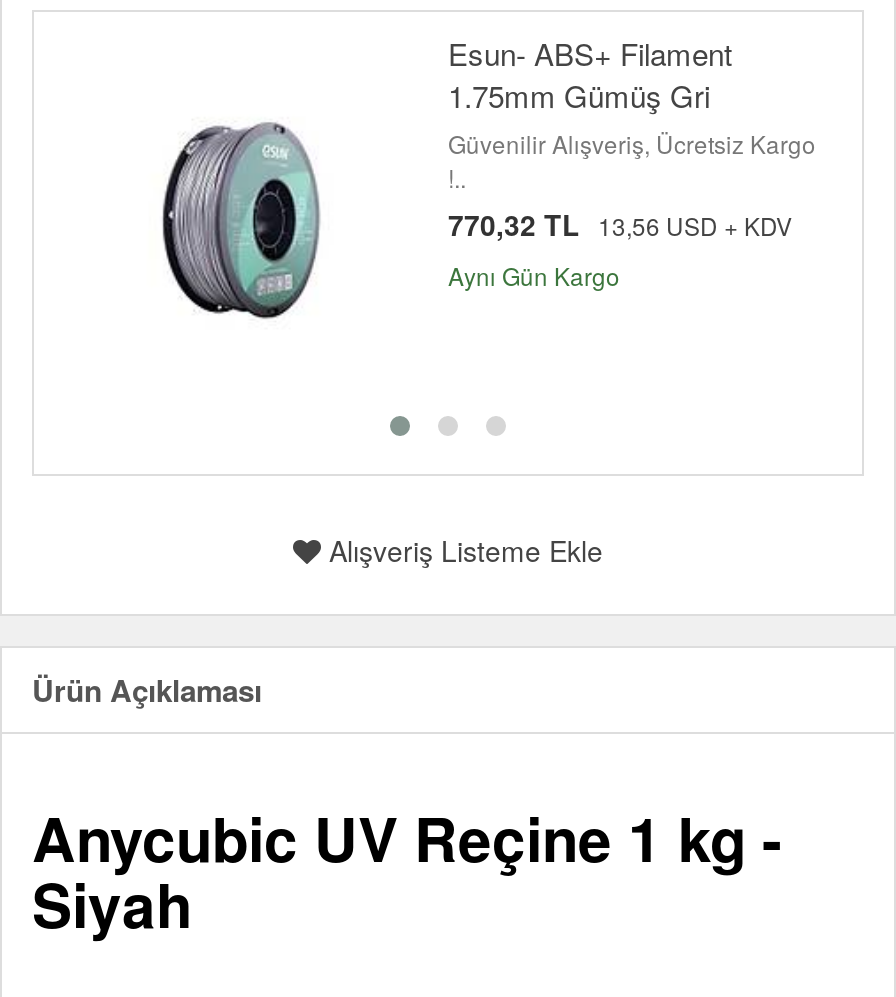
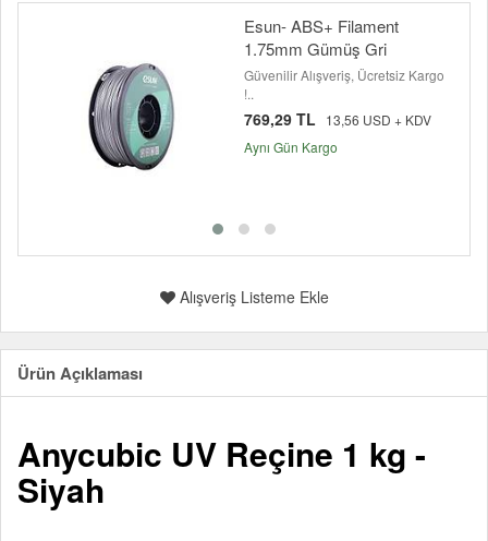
[448,204,792,244] 770,32 TL 13,56 USD + KDV -> [244,108,431,130] 769,29 TL 13,56 USD + KDV

